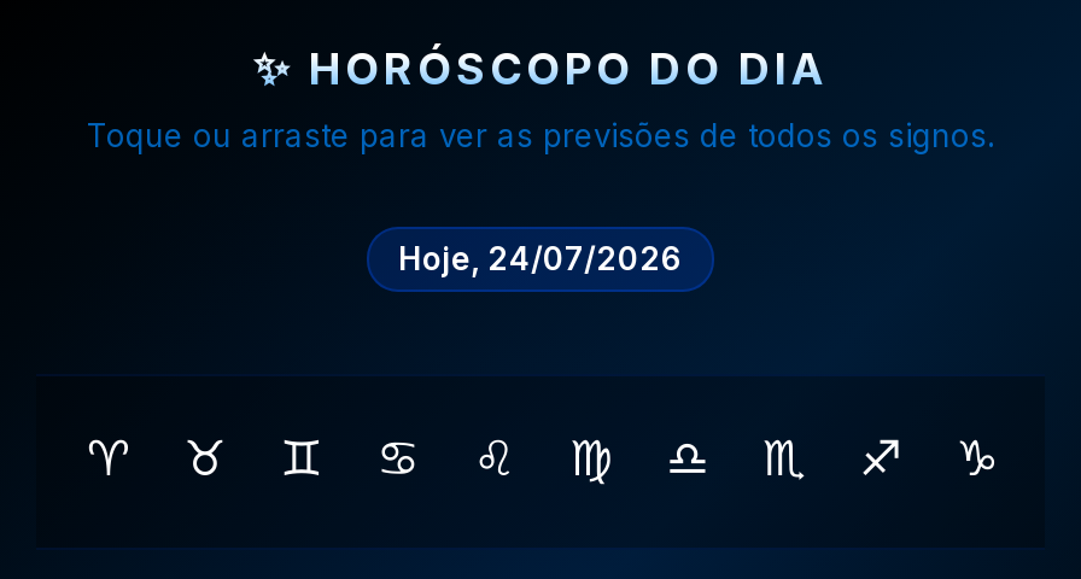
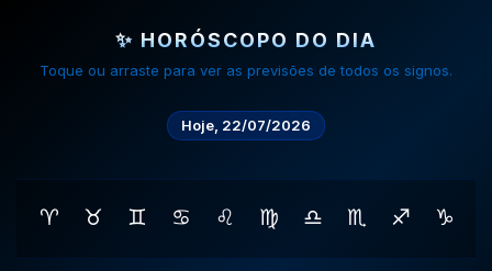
[398,237,683,276] Hoje, 24/07/2026 -> [181,117,311,134] Hoje, 22/07/2026

